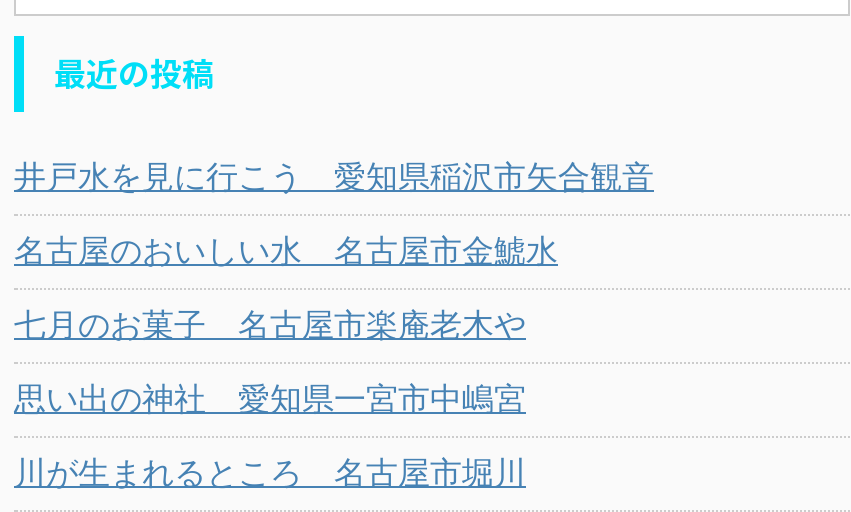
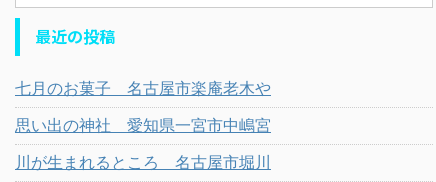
[14,156,654,270] 井戸水を見に行こう 愛知県稲沢市矢合観音 | 名古屋のおいしい水 名古屋市金鯱水 -> none

